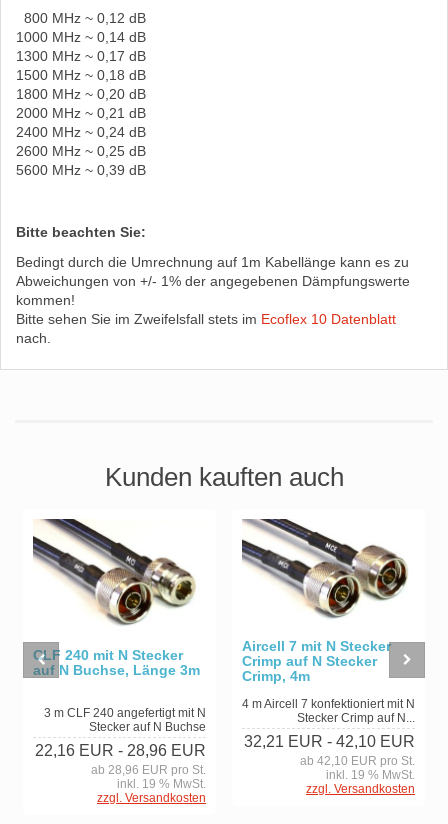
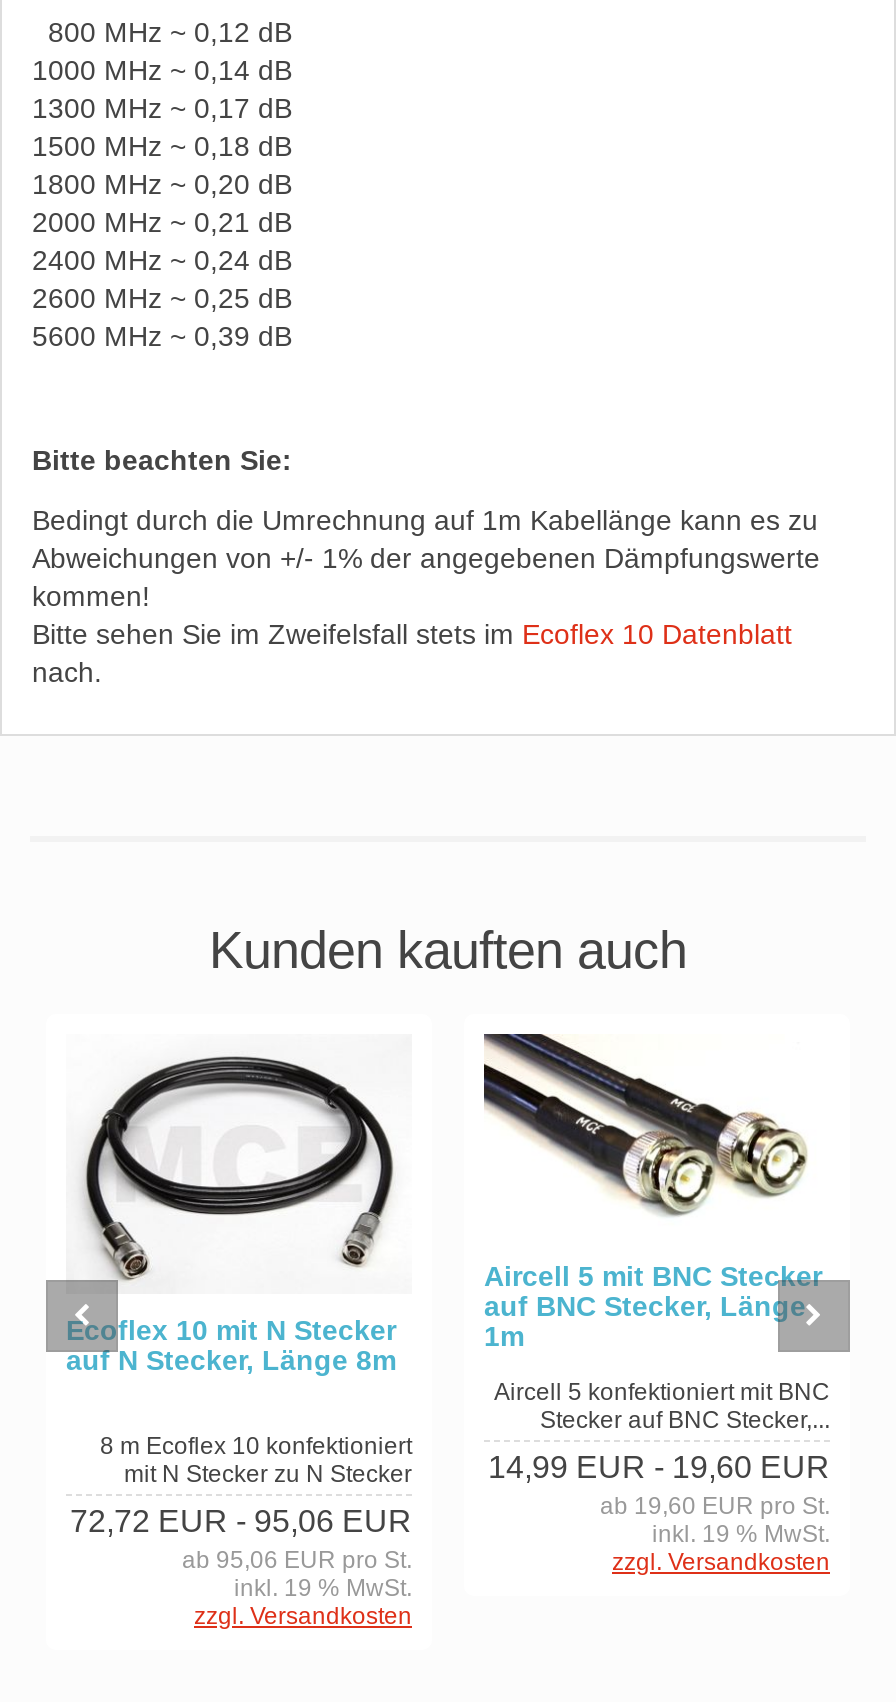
[32,518,200,678] [image] | CLF 240 mit N Stecker | auf N Buchse, Länge 3m -> [66,1034,396,1377] [image] | Ecoflex 10 mit N Stecker | auf N Stecker, Länge 8m
[242,518,409,684] [image] | Aircell 7 mit N Stecker | Crimp auf N Stecker | Crimp, 4m -> [484,1034,822,1352] [image] | Aircell 5 mit BNC Stecker | auf BNC Stecker, Länge | 1m
[242,697,415,725] 4 m Aircell 7 konfektioniert mit N | Stecker Crimp auf N... -> [494,1378,830,1434] Aircell 5 konfektioniert mit BNC | Stecker auf BNC Stecker,...
[44,706,206,734] 3 m CLF 240 angefertigt mit N | Stecker auf N Buchse -> [100,1433,412,1489] 8 m Ecoflex 10 konfektioniert | mit N Stecker zu N Stecker
[244,733,415,768] 32,21 EUR - 42,10 EUR | ab 42,10 EUR pro St. -> [488,1450,830,1520] 14,99 EUR - 19,60 EUR | ab 19,60 EUR pro St.
[35,742,206,777] 22,16 EUR - 28,96 EUR | ab 28,96 EUR pro St. -> [70,1505,412,1575] 72,72 EUR - 95,06 EUR | ab 95,06 EUR pro St.

